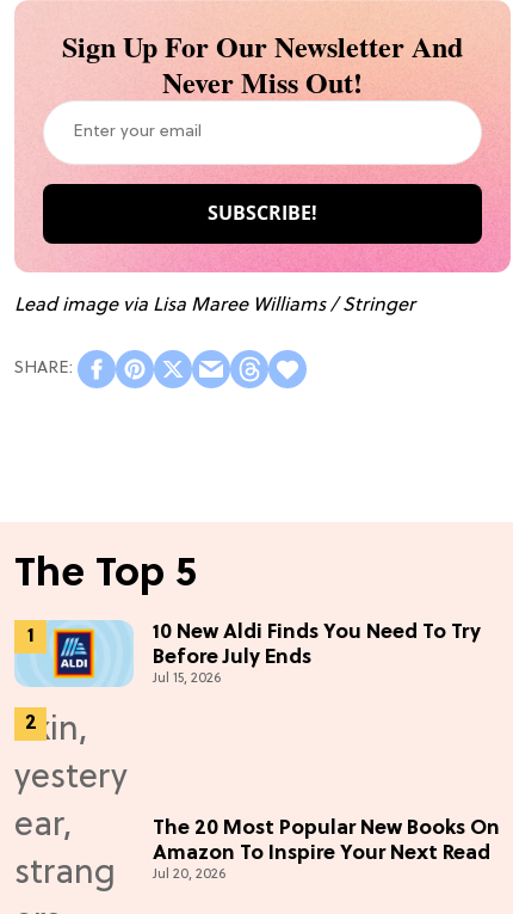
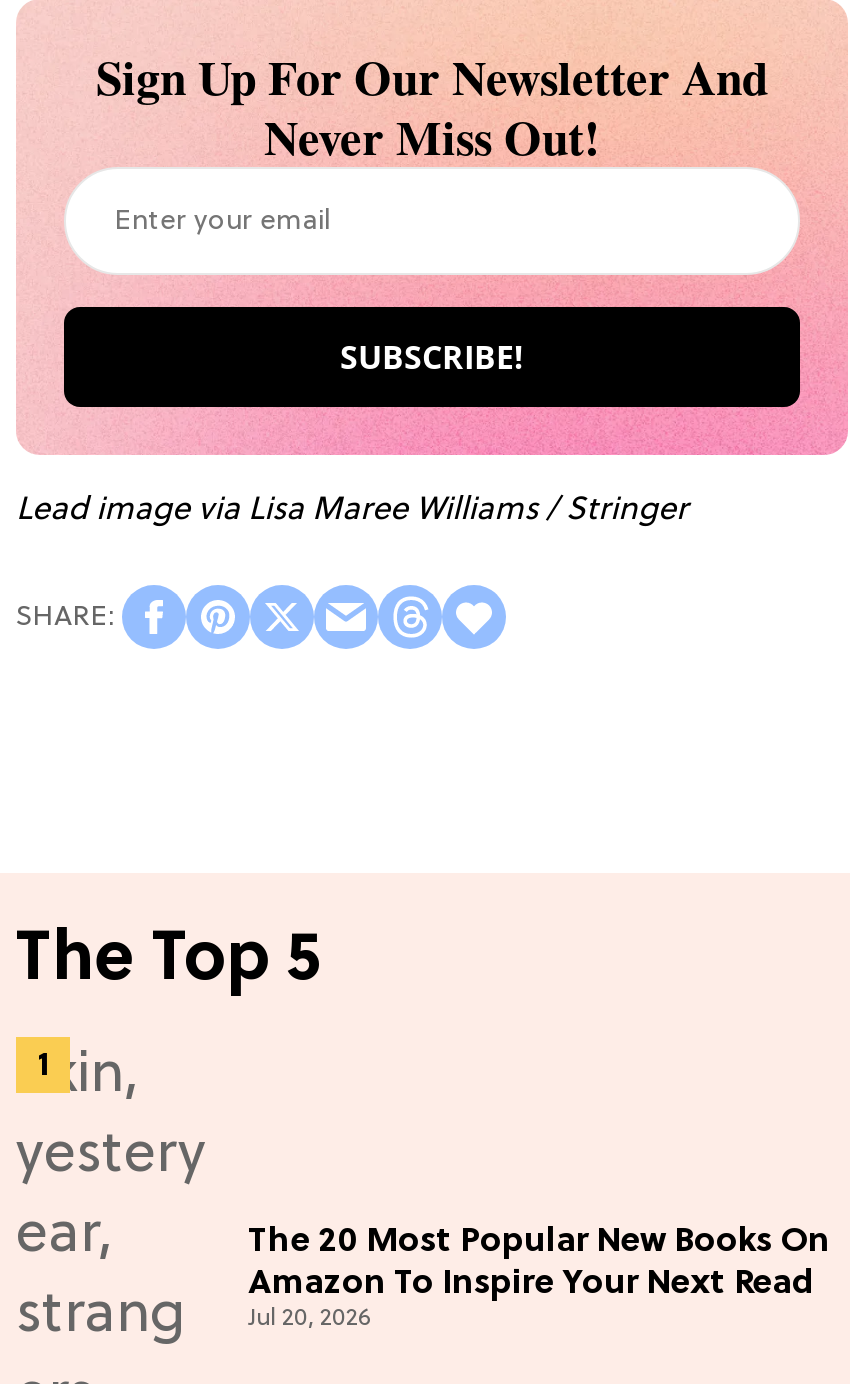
[14,620,481,687] [image] | 10 New Aldi Finds You Need To Try | Before July Ends | Jul 15, 2026 -> none

